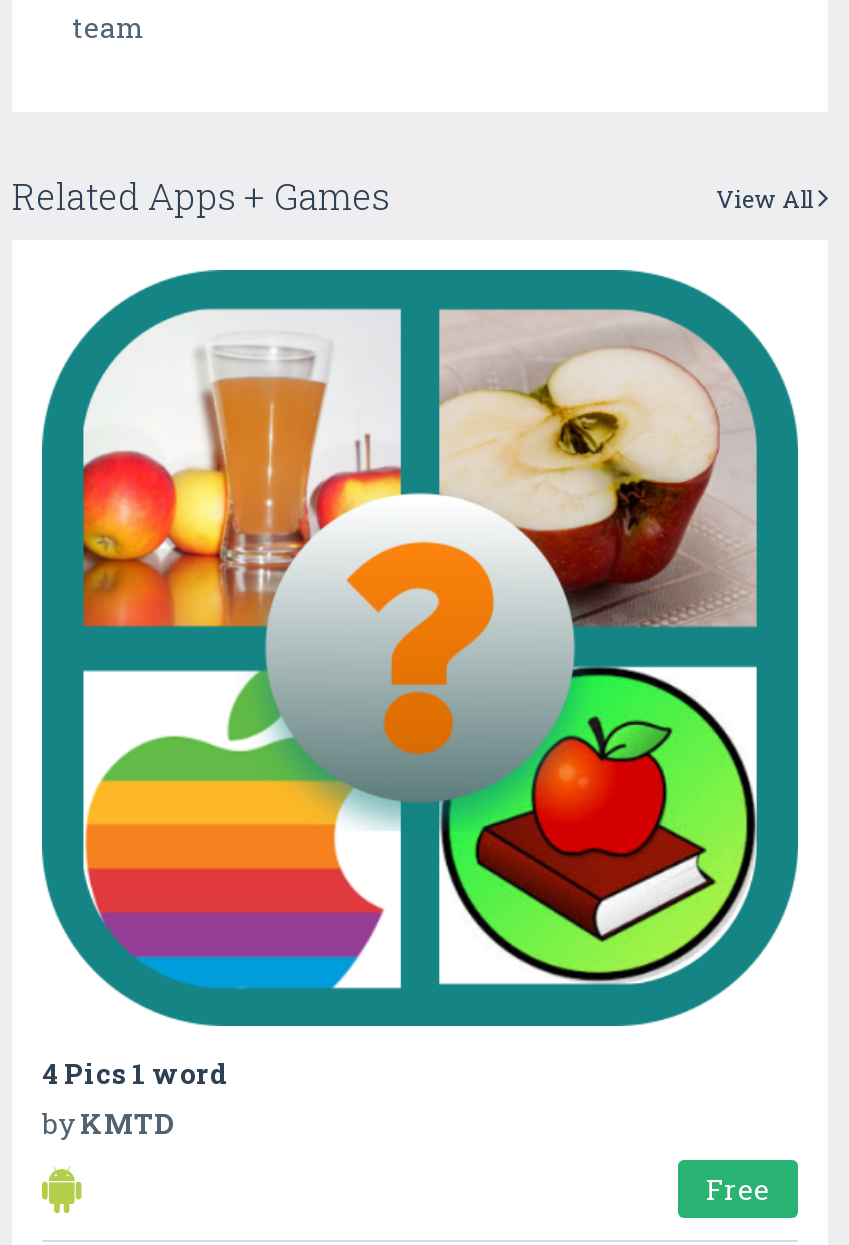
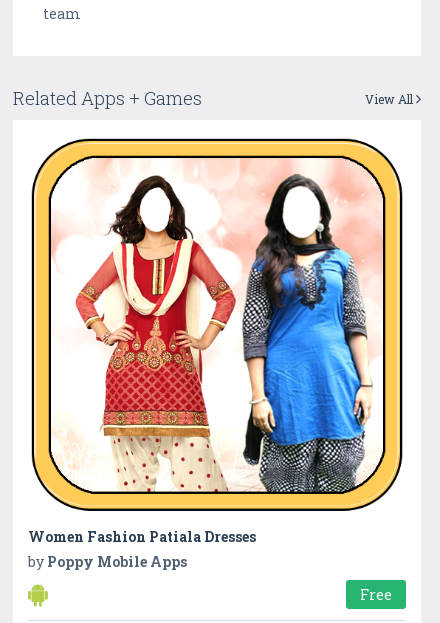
[40,268,800,1142] [image] | 4 Pics 1 word | byKMTD -> [28,135,406,571] [image] | Women Fashion Patiala Dresses | byPoppy Mobile Apps

